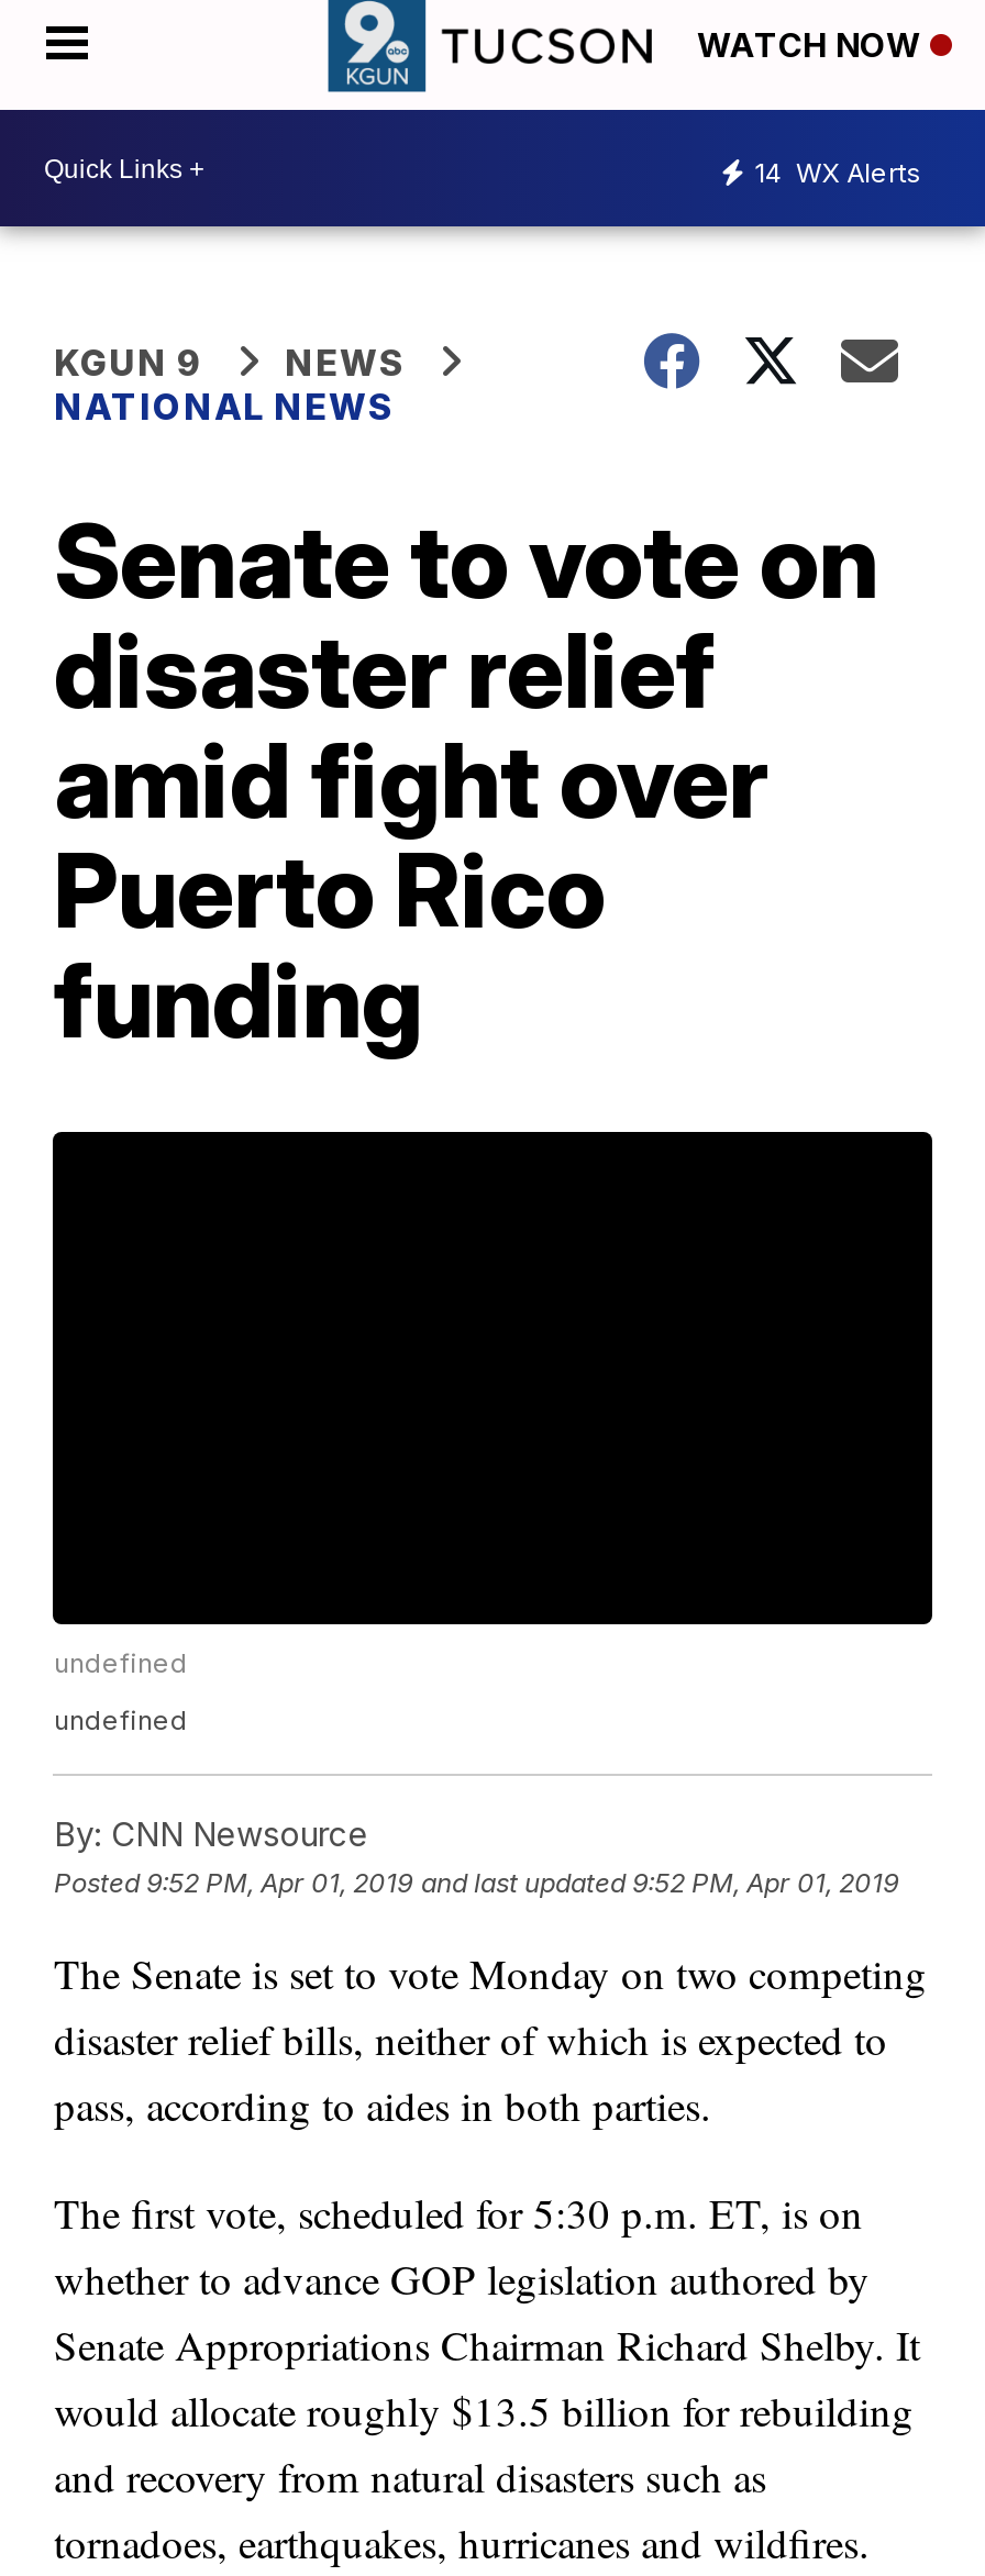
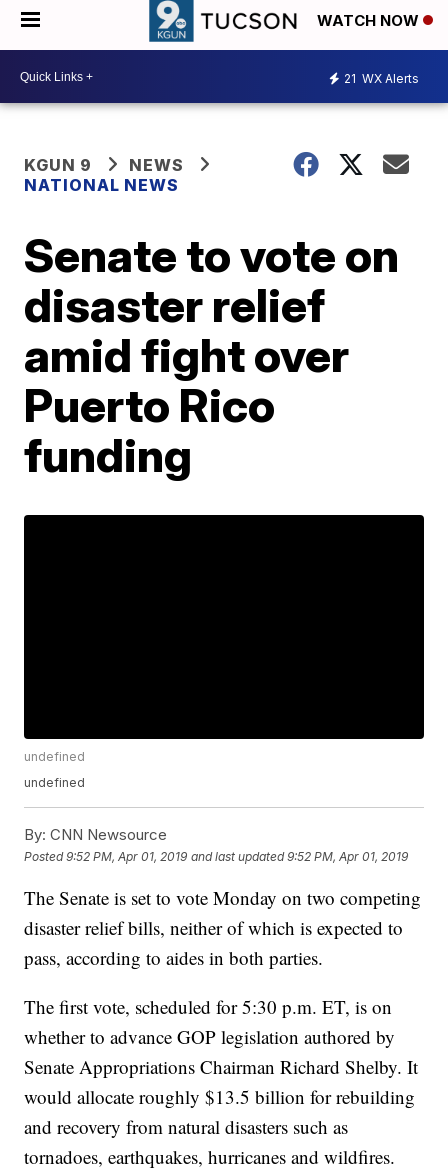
[754,155,921,188] 14 WX Alerts -> [344,70,419,85] 21 WX Alerts

